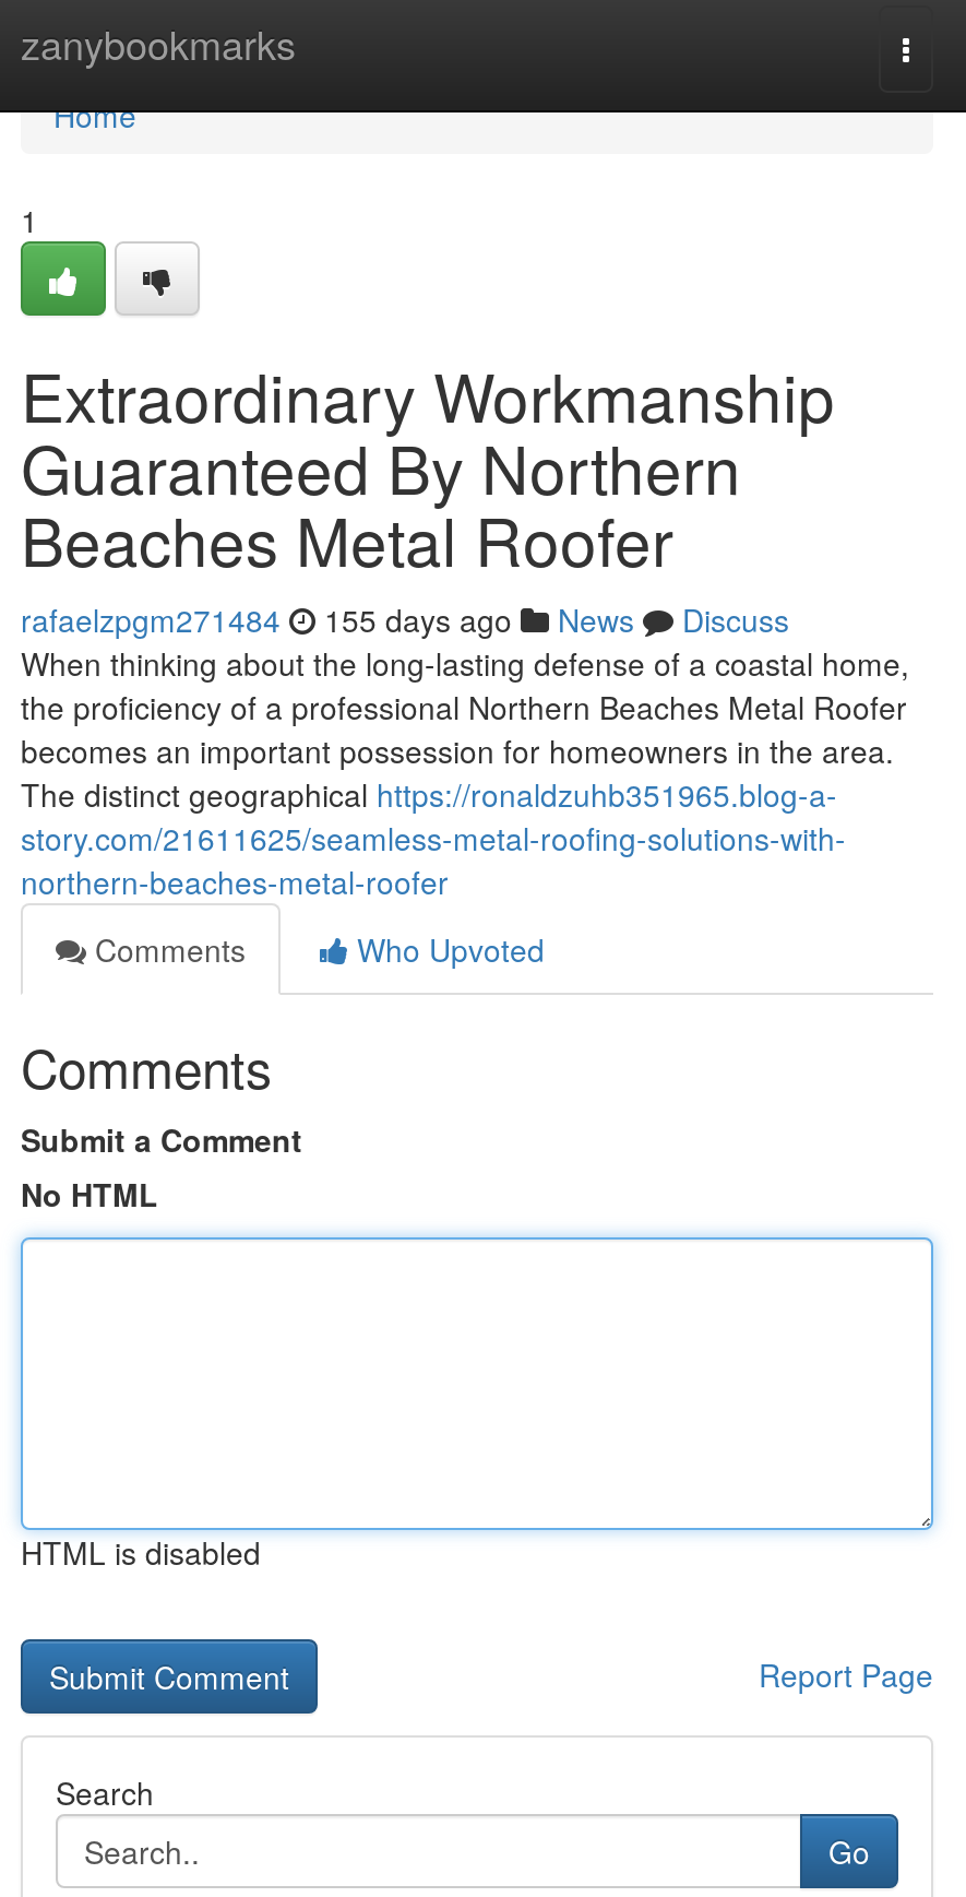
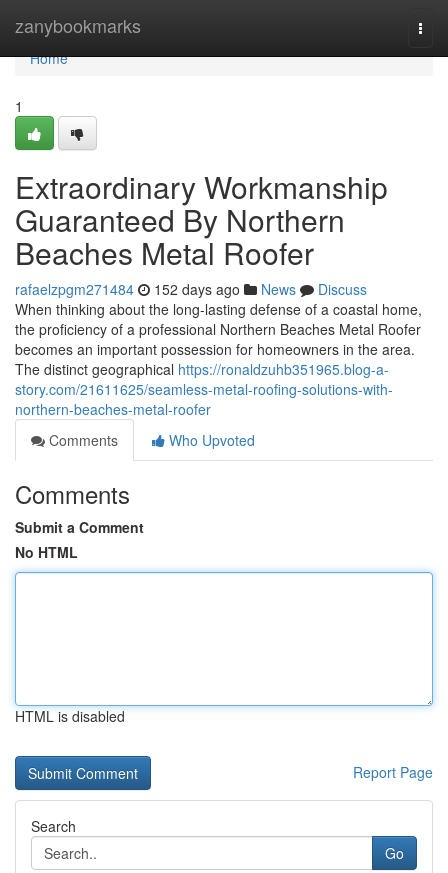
[21,597,789,641] rafaelzpgm271484 155 days ago News Discuss -> [15,279,367,299] rafaelzpgm271484 152 days ago News Discuss

